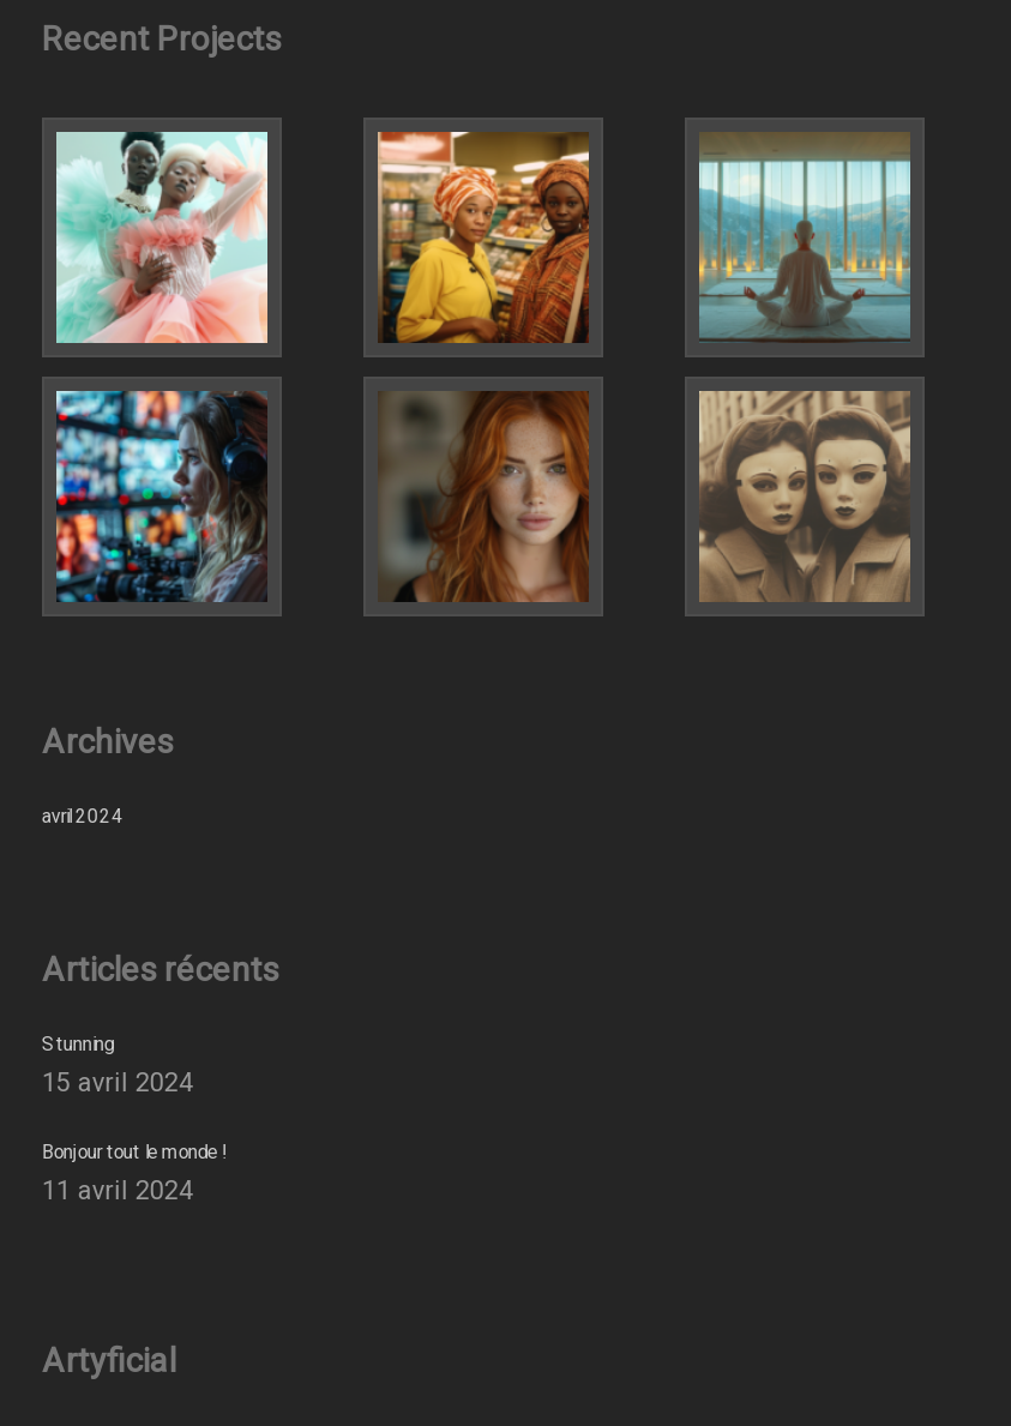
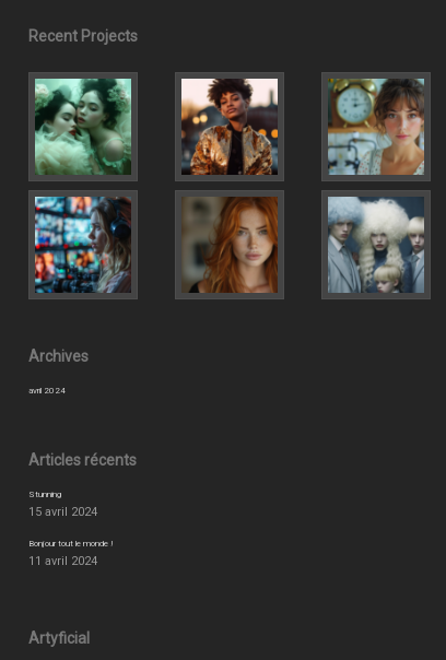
[54,130,270,345] [image] -> [34,78,132,175] [image]
[375,130,591,345] [image] -> [180,78,279,175] [image]
[697,132,913,343] [image] -> [327,78,425,176] [image]
[697,389,913,604] [image] -> [327,197,425,293] [image]

